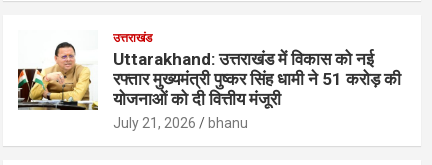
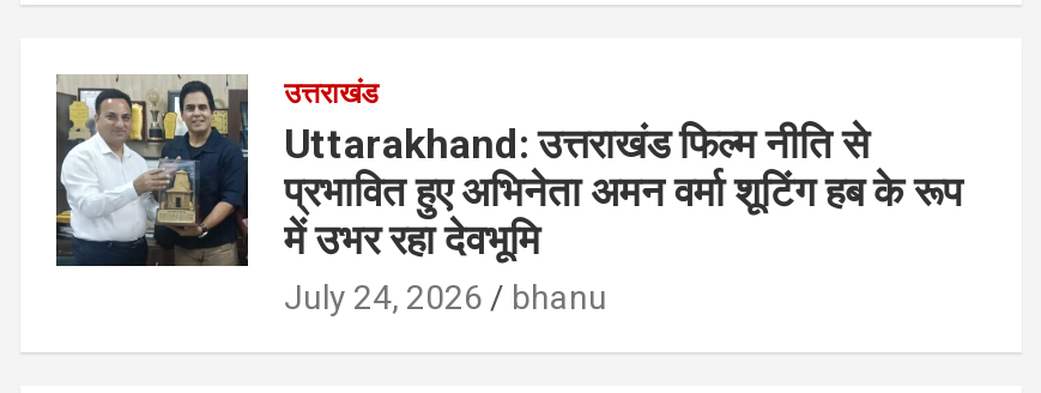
[17,32,401,131] [image] | Uttarakhand: उत्तराखंड में विकास को नई | रफ्तार मुख्यमंत्री पुष्कर सिंह धामी ने 51 करोड़ की | योजनाओं को दी वित्तीय मंजूरी | July 21, 2026 -> [54,72,962,315] [image] | Uttarakhand: उत्तराखंड फिल्म नीति से | प्रभावित हुए अभिनेता अमन वर्मा शूटिंग हब के रूप | में उभर रहा देवभूमि | July 24, 2026

